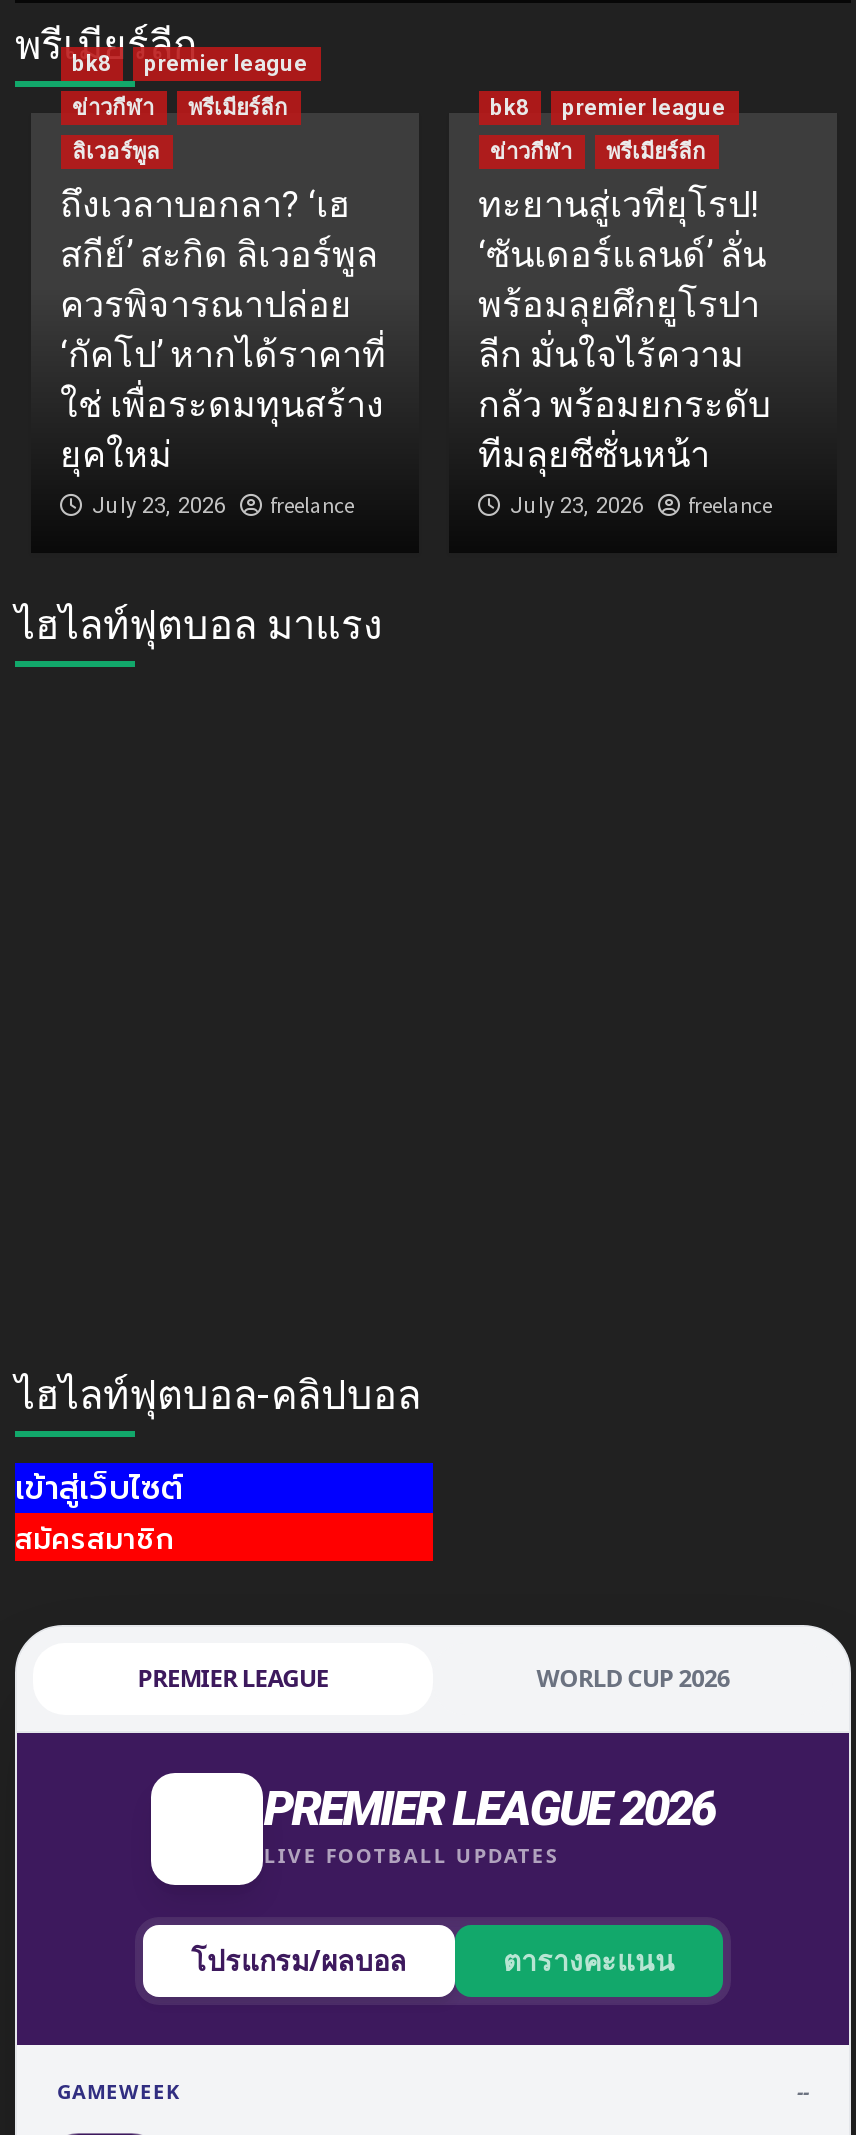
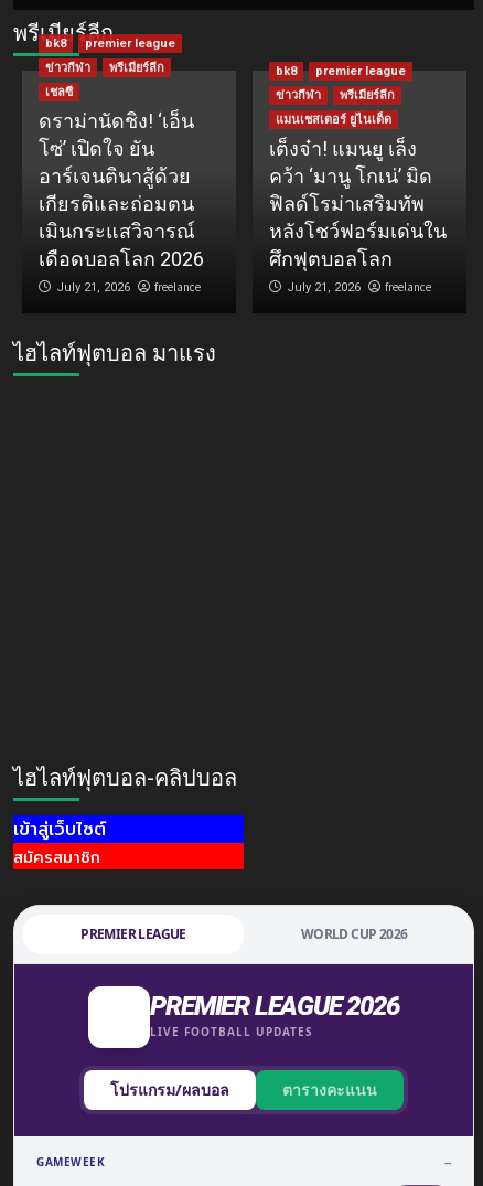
[60,138,386,518] ลิเวอร์พูล | ถึงเวลาบอกลา? ‘เฮ | สกีย์’ สะกิด ลิเวอร์พูล | ควรพิจารณาปล่อย | ‘กัคโป’ หากได้ราคาที่ | ใช่ เพื่อระดมทุนสร้าง | ยุคใหม่ | July 23, 2026 -> [38,85,203,294] เชลซี | ดราม่านัดชิง! ‘เอ็น | โซ่’ เปิดใจ ยัน | อาร์เจนตินาสู้ด้วย | เกียรติและถ่อมตน | เมินกระแสวิจารณ์ | เดือดบอลโลก 2026 | July 21, 2026
[478,182,770,518] ทะยานสู่เวทียุโรป! | ‘ซันเดอร์แลนด์’ ลั่น | พร้อมลุยศึกยูโรปา | ลีก มั่นใจไร้ความ | กลัว พร้อมยกระดับ | ทีมลุยซีซั่นหน้า | July 23, 2026 -> [269,112,446,294] แมนเชสเตอร์ ยูไนเต็ด | เต็งจ๋า! แมนยู เล็ง | คว้า ‘มานู โกเน่’ มิด | ฟิลด์โรม่าเสริมทัพ | หลังโชว์ฟอร์มเด่นใน | ศึกฟุตบอลโลก | July 21, 2026

